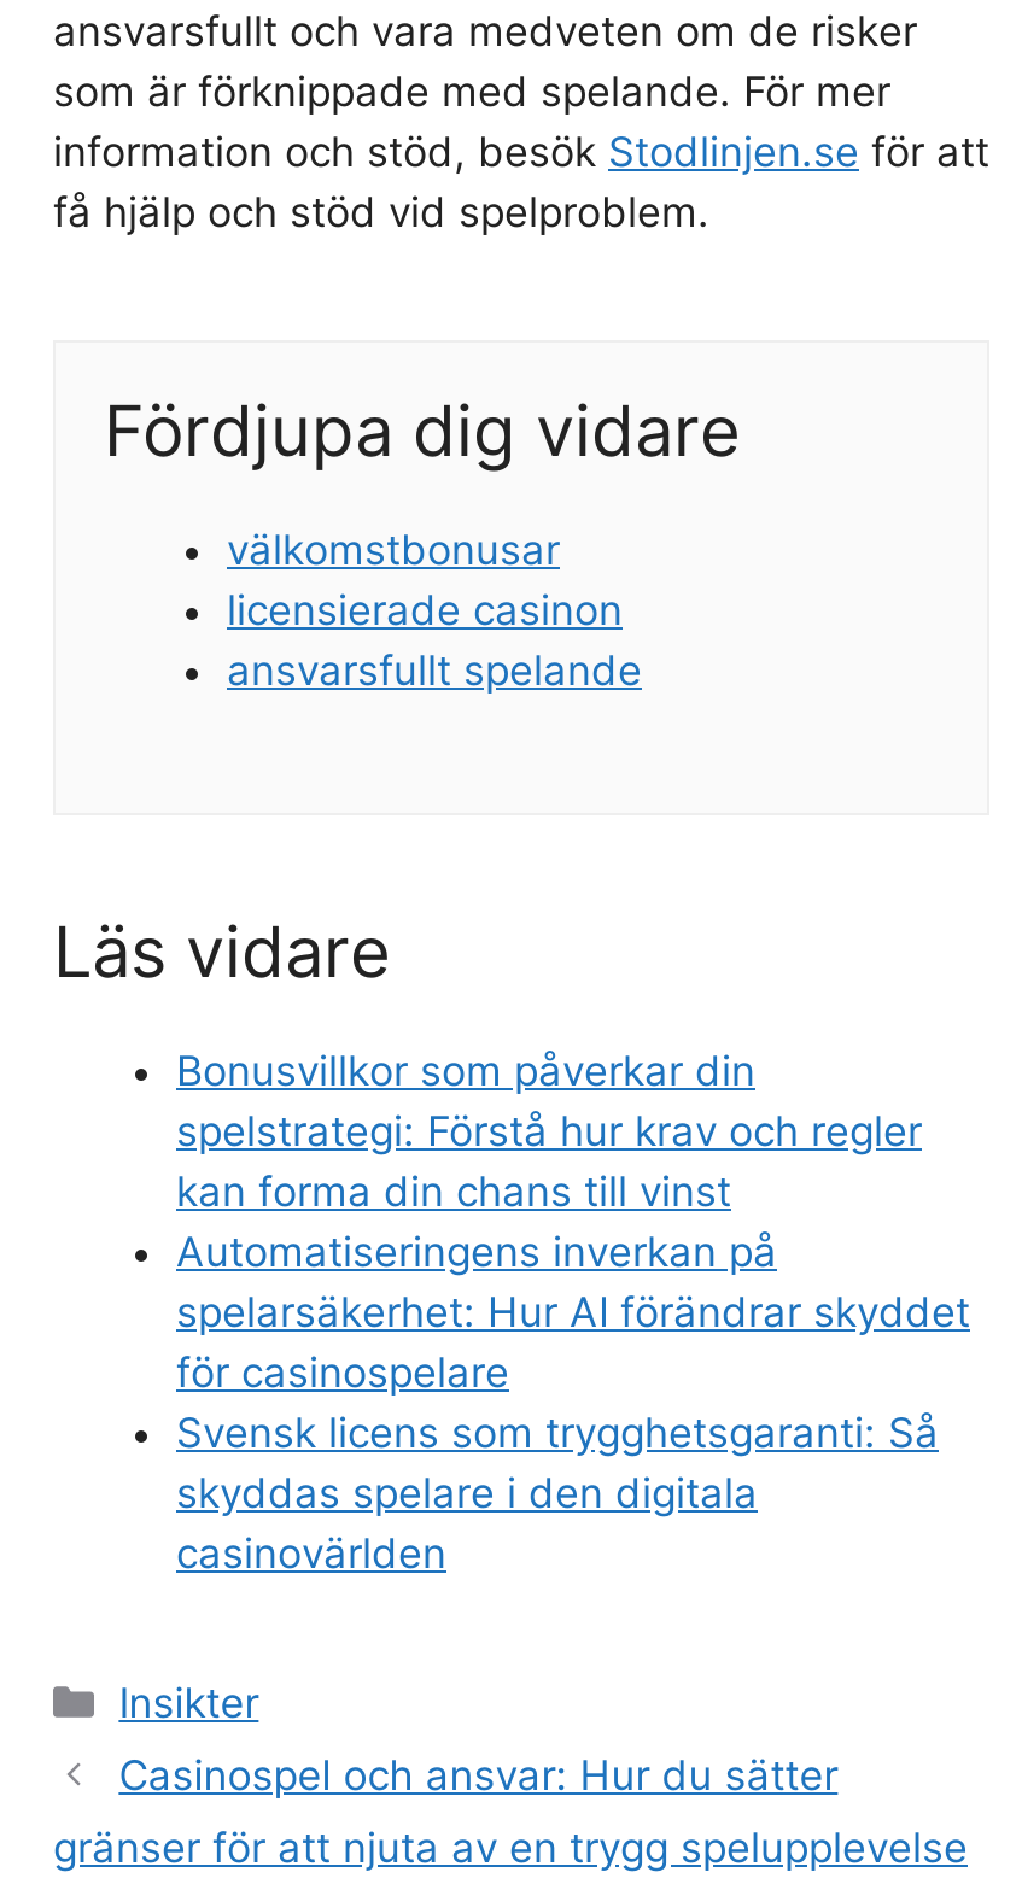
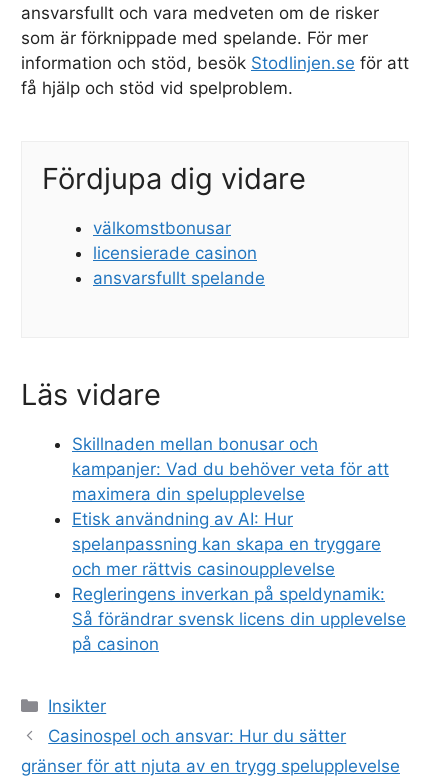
[176,1047,970,1578] Bonusvillkor som påverkar din | spelstrategi: Förstå hur krav och regler | kan forma din chans till vinst | Automatiseringens inverkan på | spelarsäkerhet: Hur AI förändrar skyddet | för casinospelare | Svensk licens som trygghetsgaranti: Så | skyddas spelare i den digitala | casinovärlden -> [72,434,406,654] Skillnaden mellan bonusar och | kampanjer: Vad du behöver veta för att | maximera din spelupplevelse | Etisk användning av AI: Hur | spelanpassning kan skapa en tryggare | och mer rättvis casinoupplevelse | Regleringens inverkan på speldynamik: | Så förändrar svensk licens din upplevelse | på casinon

